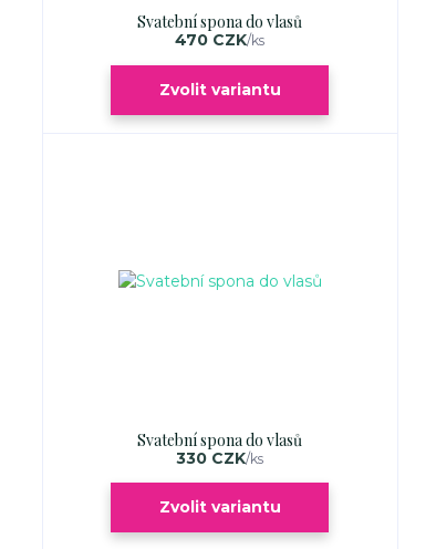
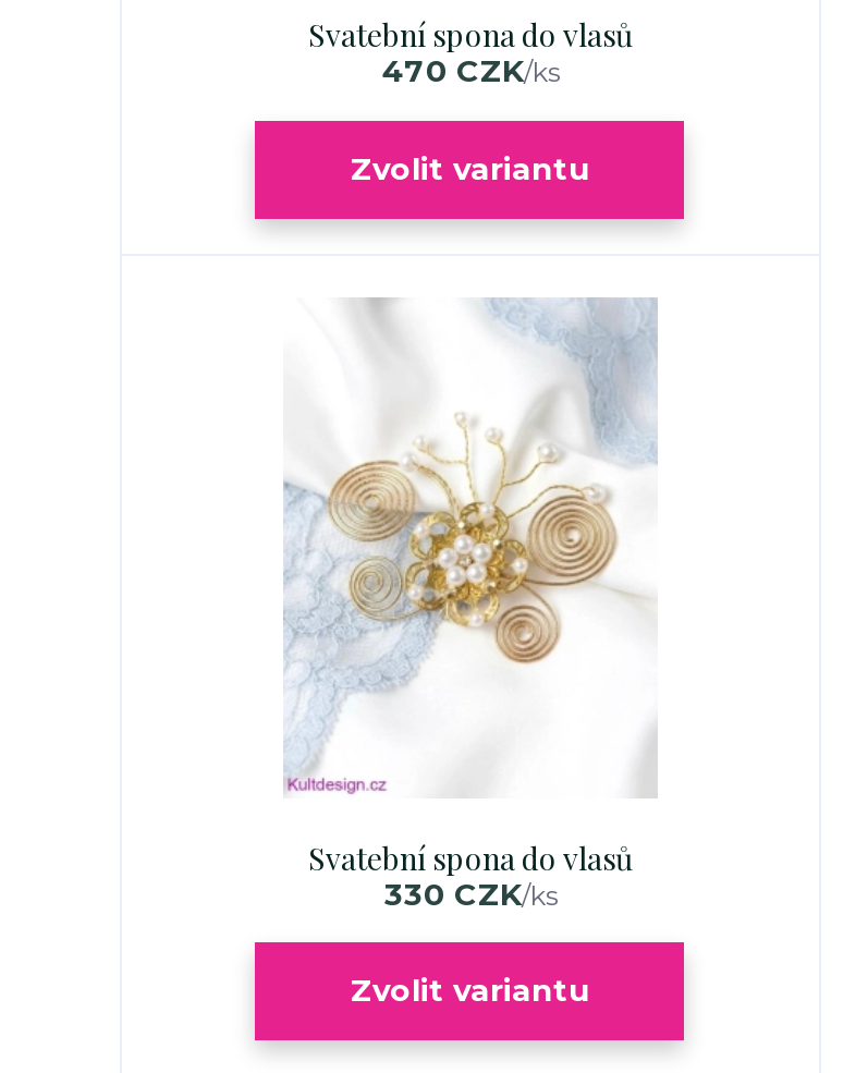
none -> [270,297,669,796] [image]

